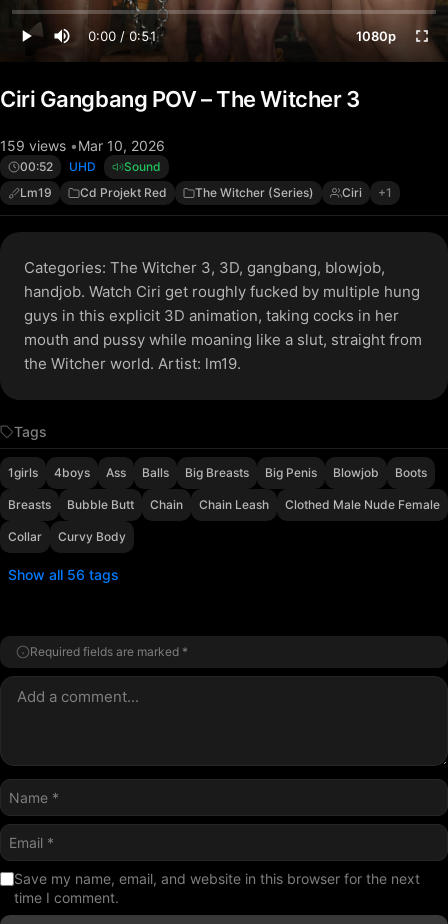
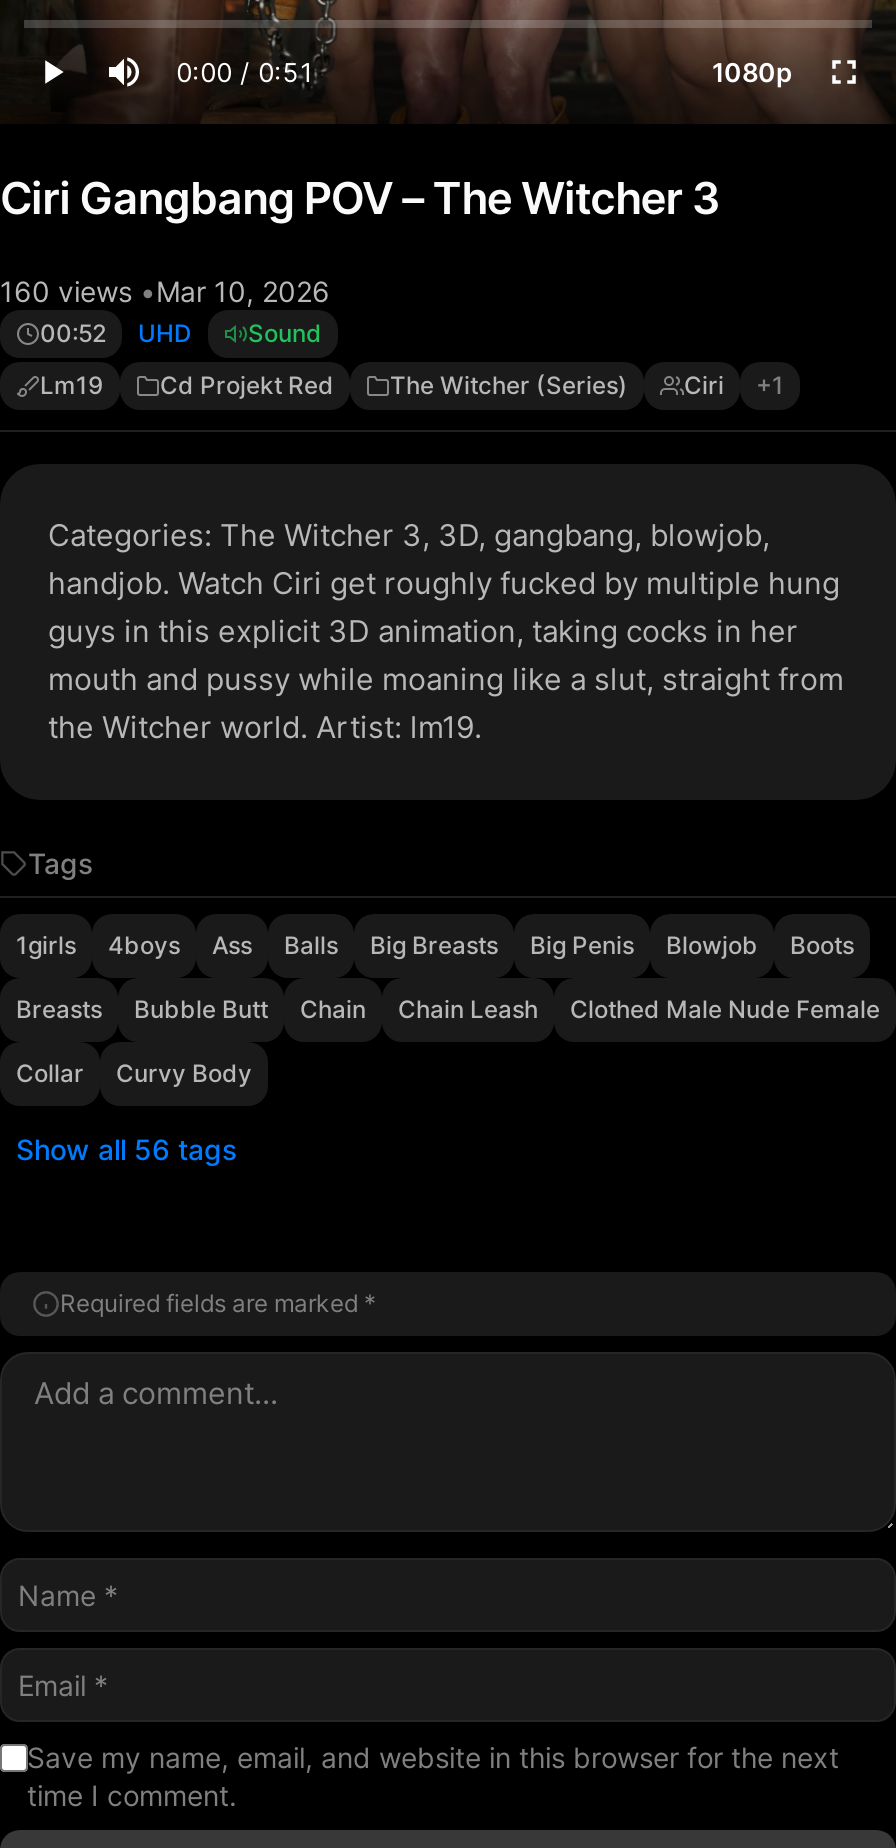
[0,137,165,154] 159 views Mar 10, 2026 -> [0,274,330,308] 160 views Mar 10, 2026

